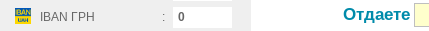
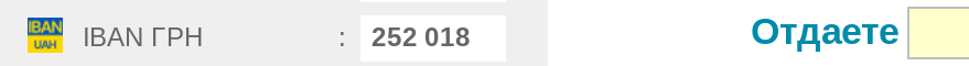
[178,10,185,24] 0 -> [372,22,471,53] 252 018

